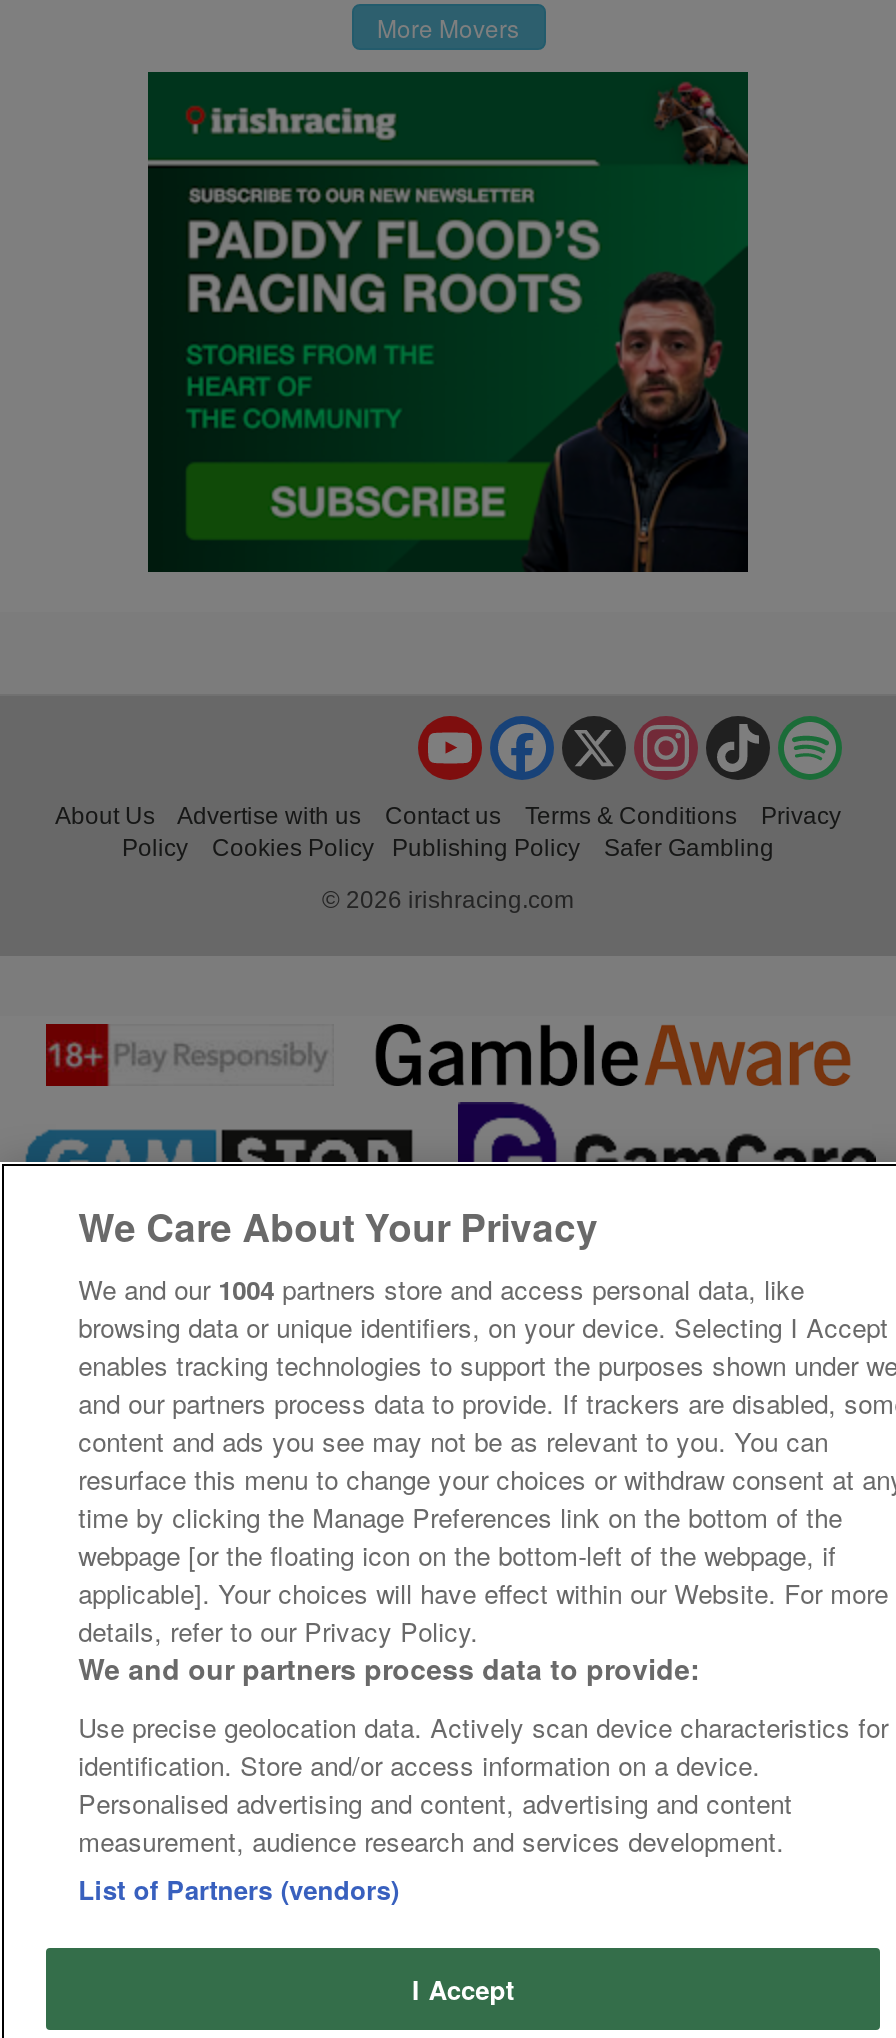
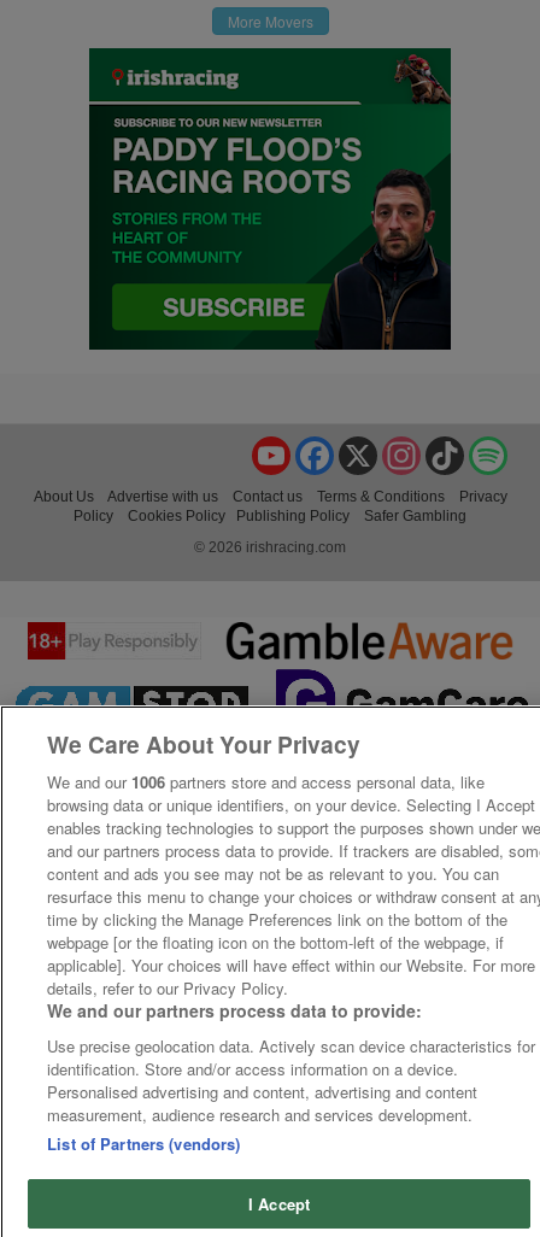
[78,1270,804,1308] We and our 1004 partners store and access personal data, like -> [47,770,485,793] We and our 1006 partners store and access personal data, like

